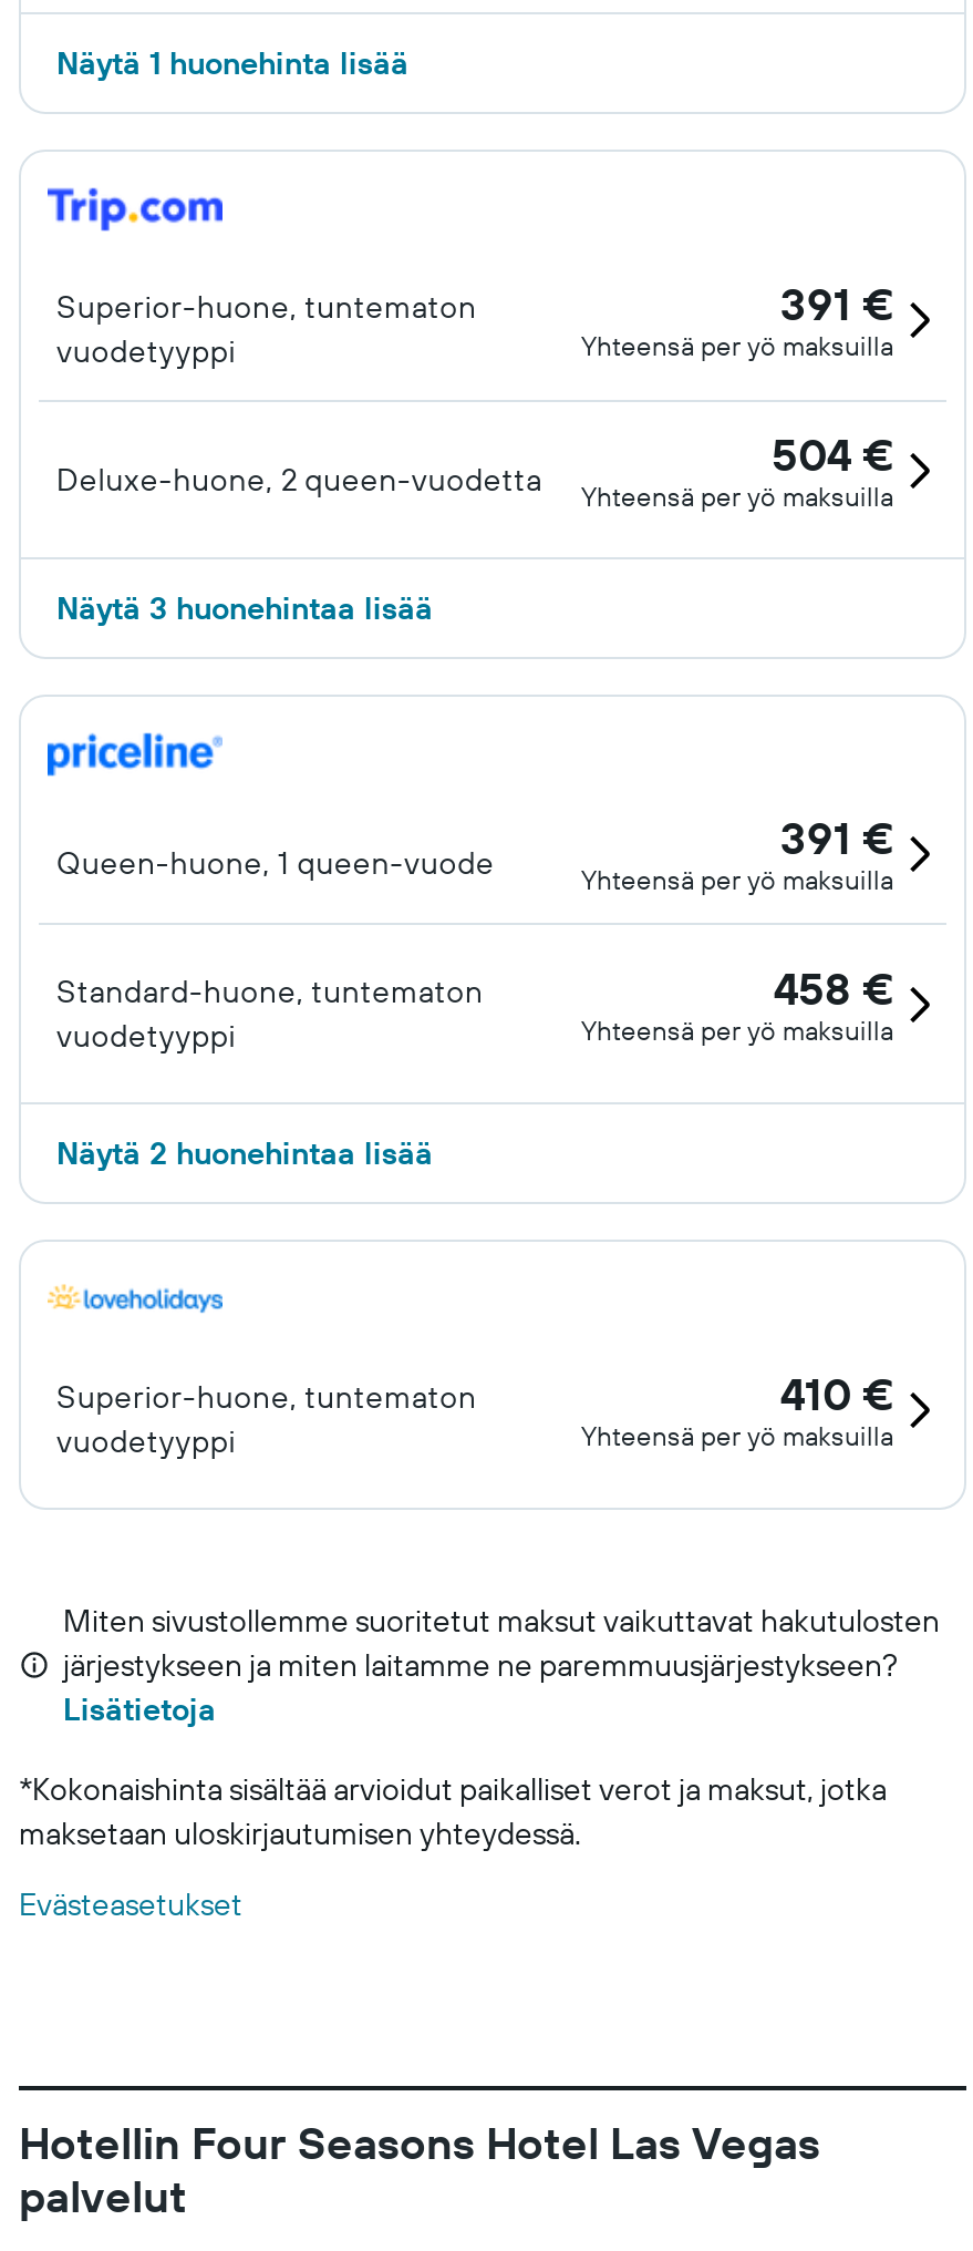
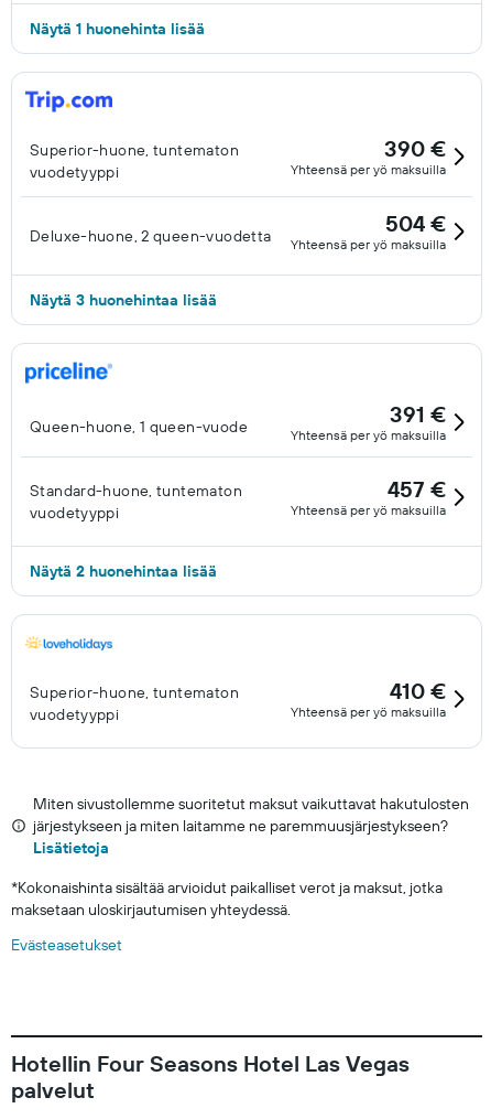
[780,276,893,331] 391 € -> [384,135,446,162] 390 €
[774,960,893,1016] 458 € -> [388,475,446,503] 457 €

